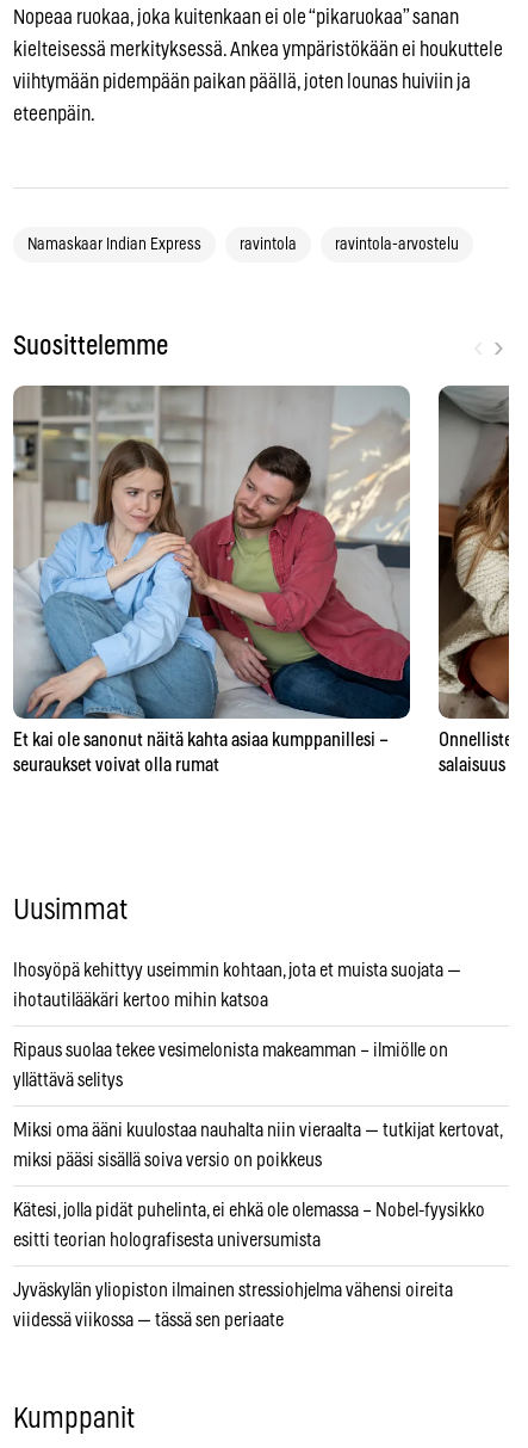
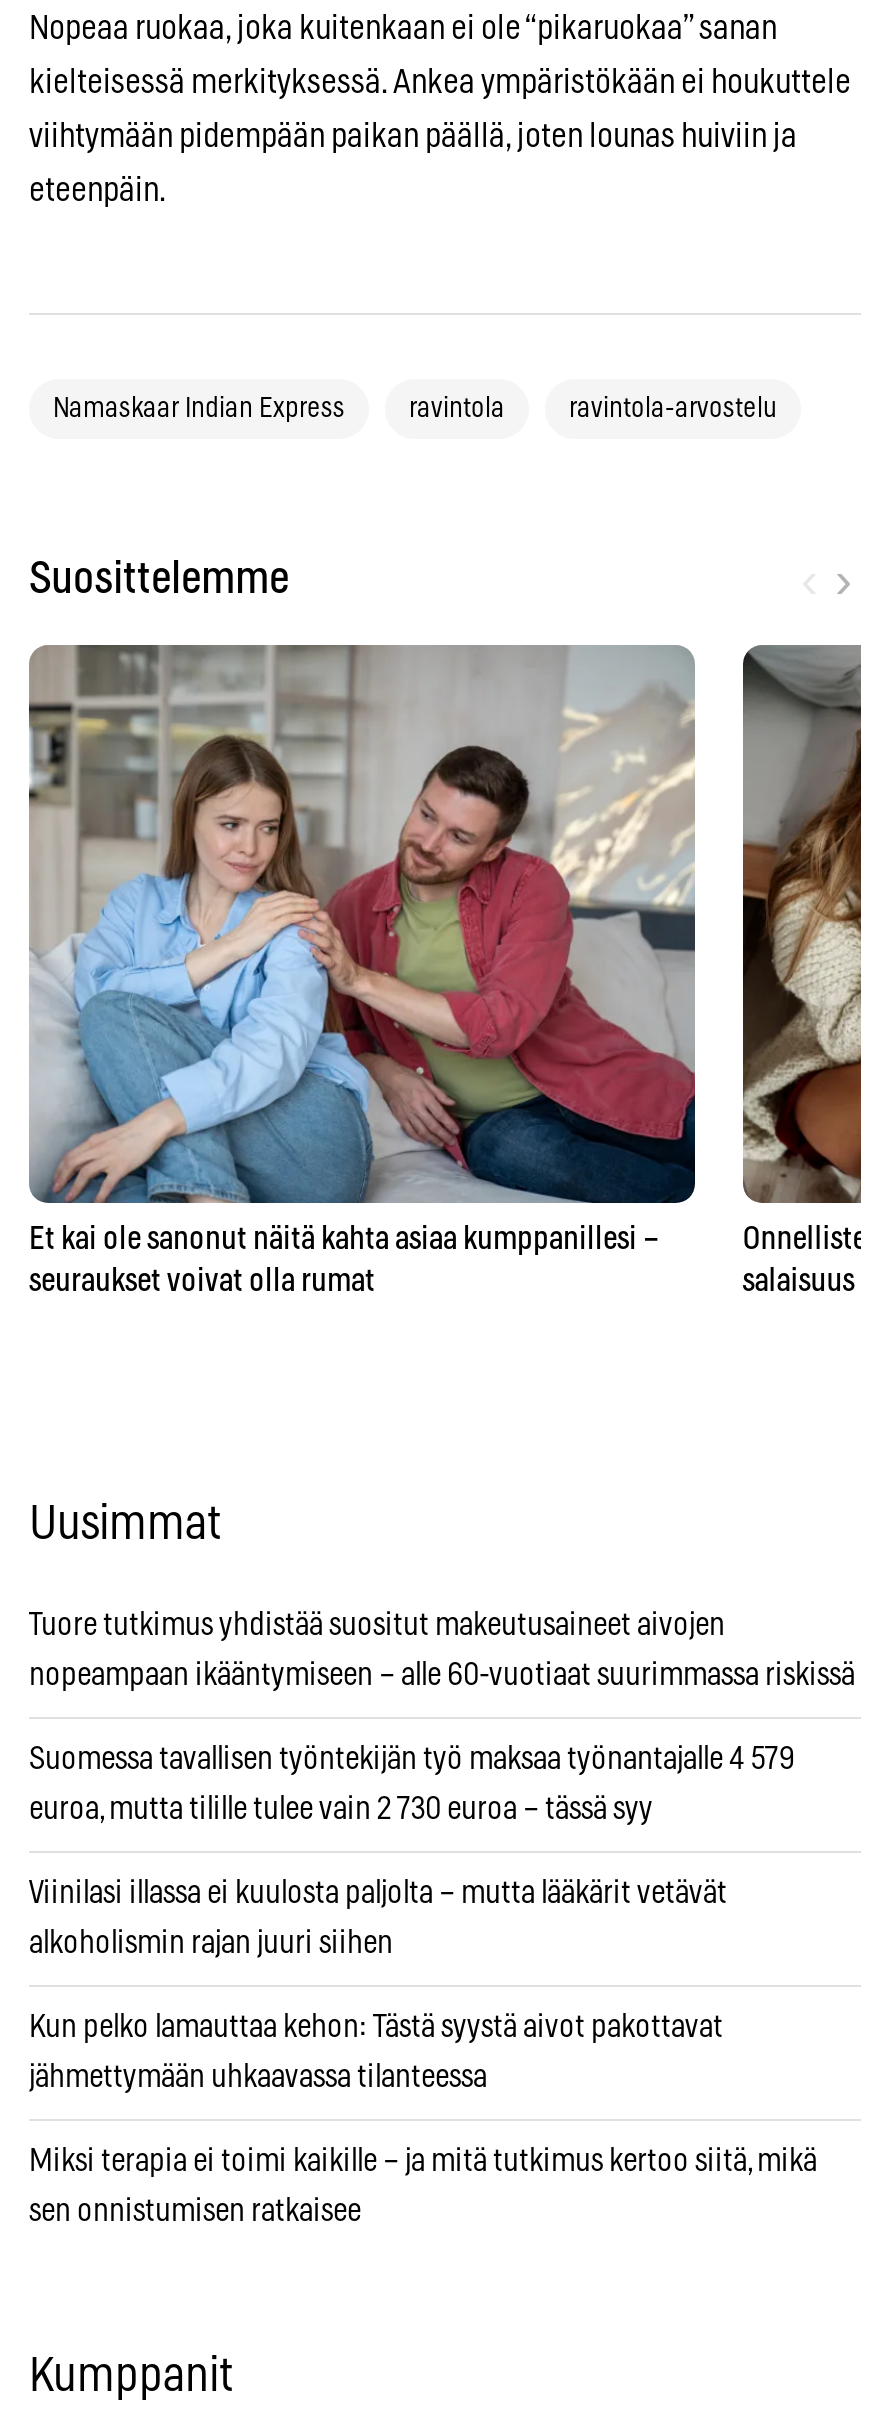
[13,961,461,981] Ihosyöpä kehittyy useimmin kohtaan, jota et muista suojata — -> [29,1610,725,1642] Tuore tutkimus yhdistää suositut makeutusaineet aivojen
[13,991,268,1010] ihotautilääkäri kertoo mihin katsoa -> [29,1660,855,1692] nopeampaan ikääntymiseen – alle 60-vuotiaat suurimmassa riskissä
[13,1041,448,1061] Ripaus suolaa tekee vesimelonista makeamman – ilmiölle on -> [29,1744,795,1776] Suomessa tavallisen työntekijän työ maksaa työnantajalle 4 579
[13,1071,123,1090] yllättävä selitys -> [29,1794,653,1826] euroa, mutta tilille tulee vain 2 730 euroa – tässä syy
[13,1121,502,1140] Miksi oma ääni kuulostaa nauhalta niin vieraalta — tutkijat kertovat, -> [29,1878,727,1910] Viinilasi illassa ei kuulosta paljolta – mutta lääkärit vetävät
[13,1151,322,1170] miksi pääsi sisällä soiva versio on poikkeus -> [29,1928,393,1960] alkoholismin rajan juuri siihen
[13,1201,485,1220] Kätesi, jolla pidät puhelinta, ei ehkä ole olemassa – Nobel-fyysikko -> [29,2012,723,2044] Kun pelko lamauttaa kehon: Tästä syystä aivot pakottavat
[13,1231,321,1250] esitti teorian holografisesta universumista -> [29,2062,487,2094] jähmettymään uhkaavassa tilanteessa
[13,1281,453,1300] Jyväskylän yliopiston ilmainen stressiohjelma vähensi oireita -> [29,2146,817,2178] Miksi terapia ei toimi kaikille – ja mitä tutkimus kertoo siitä, mikä
[13,1311,284,1330] viidessä viikossa — tässä sen periaate -> [29,2196,361,2228] sen onnistumisen ratkaisee

